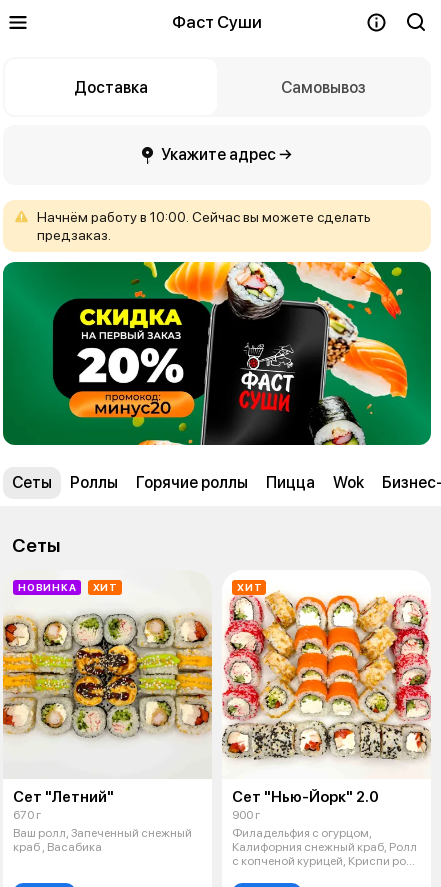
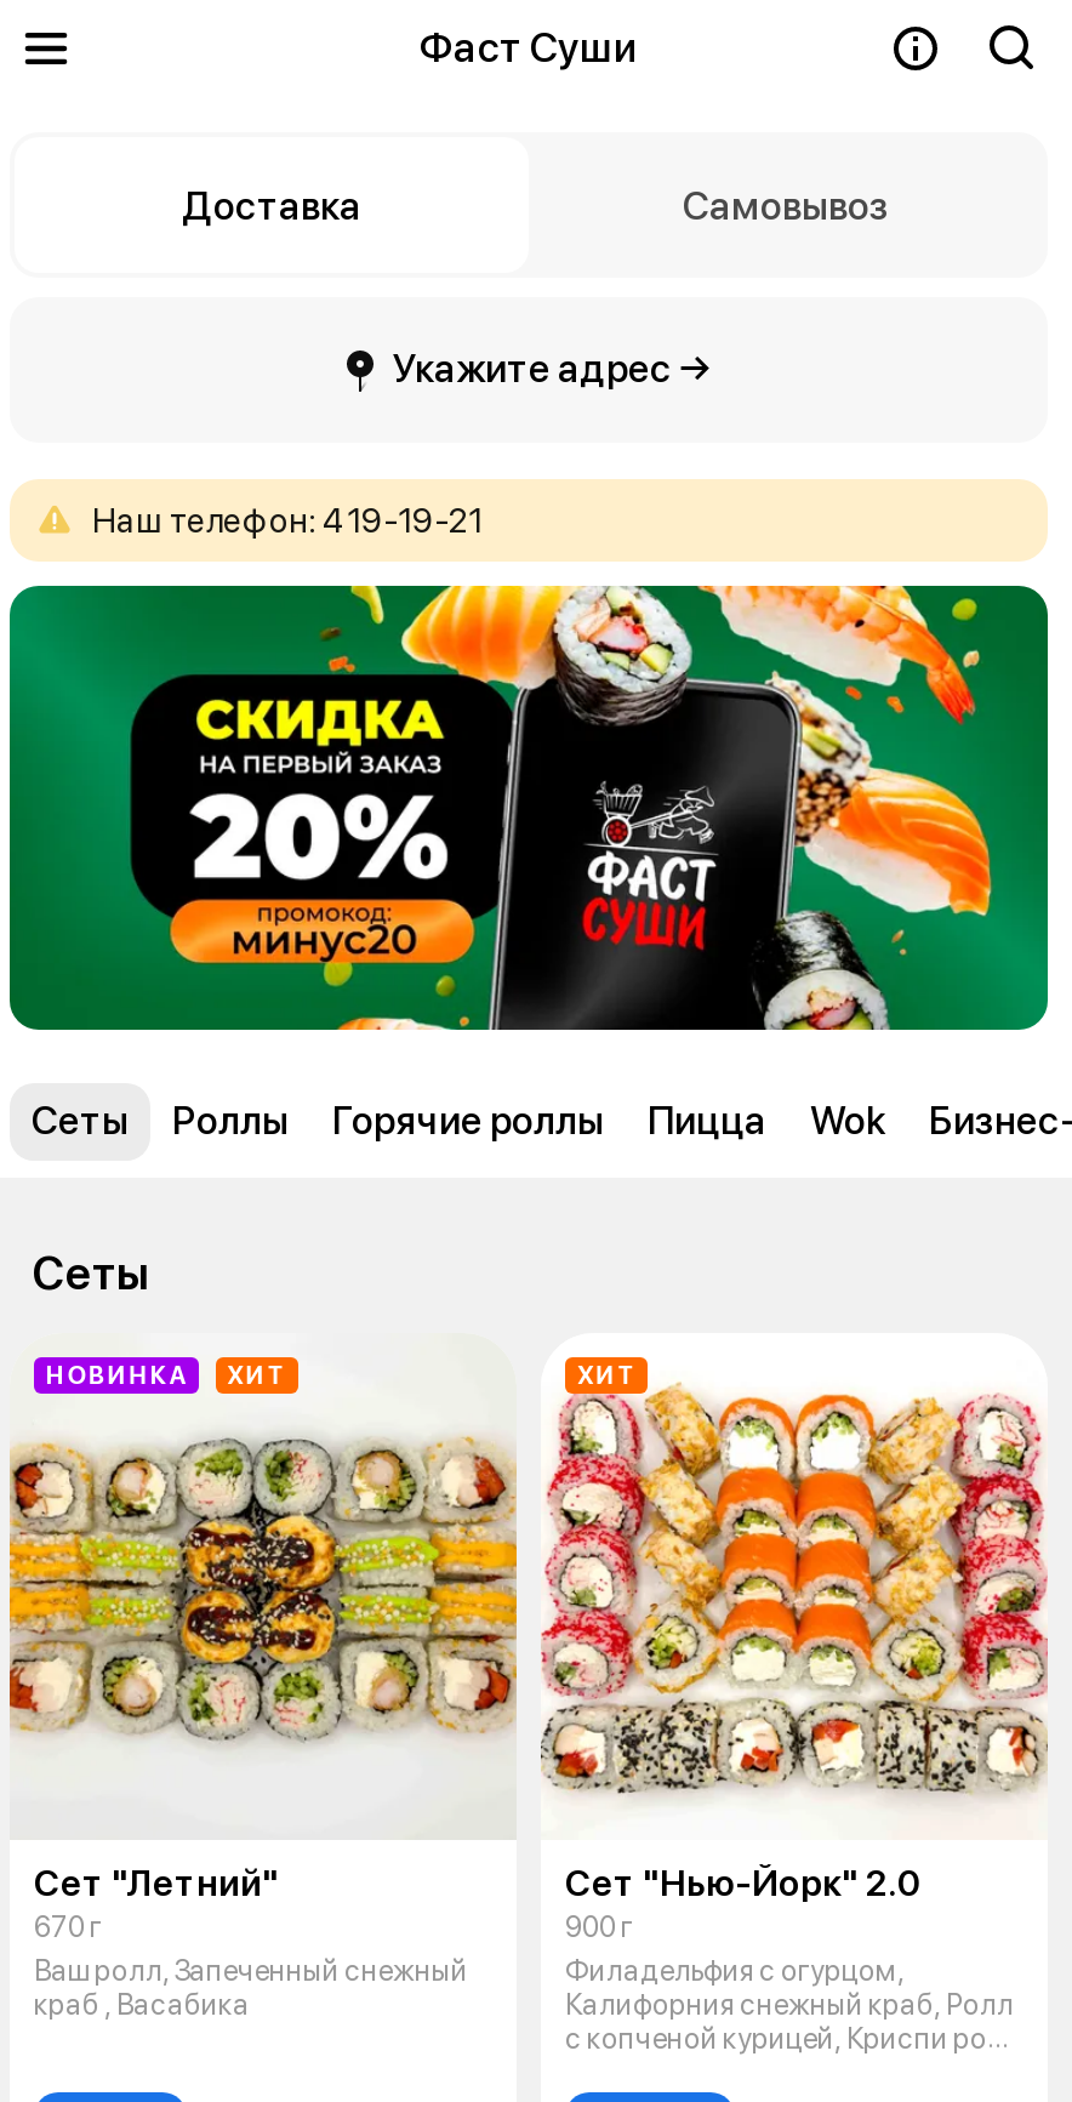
[37,209,371,243] Начнём работу в 10:00. Сейчас вы можете сделать | предзаказ. -> [92,501,483,540] Наш телефон: 419-19-21

